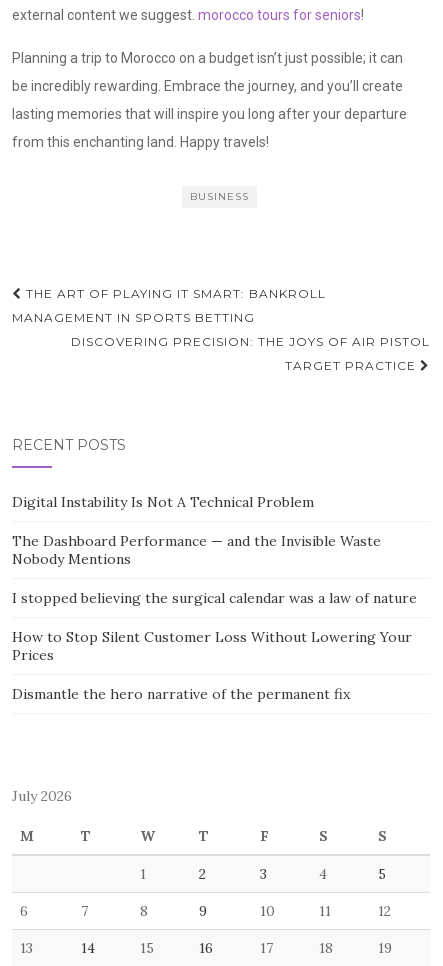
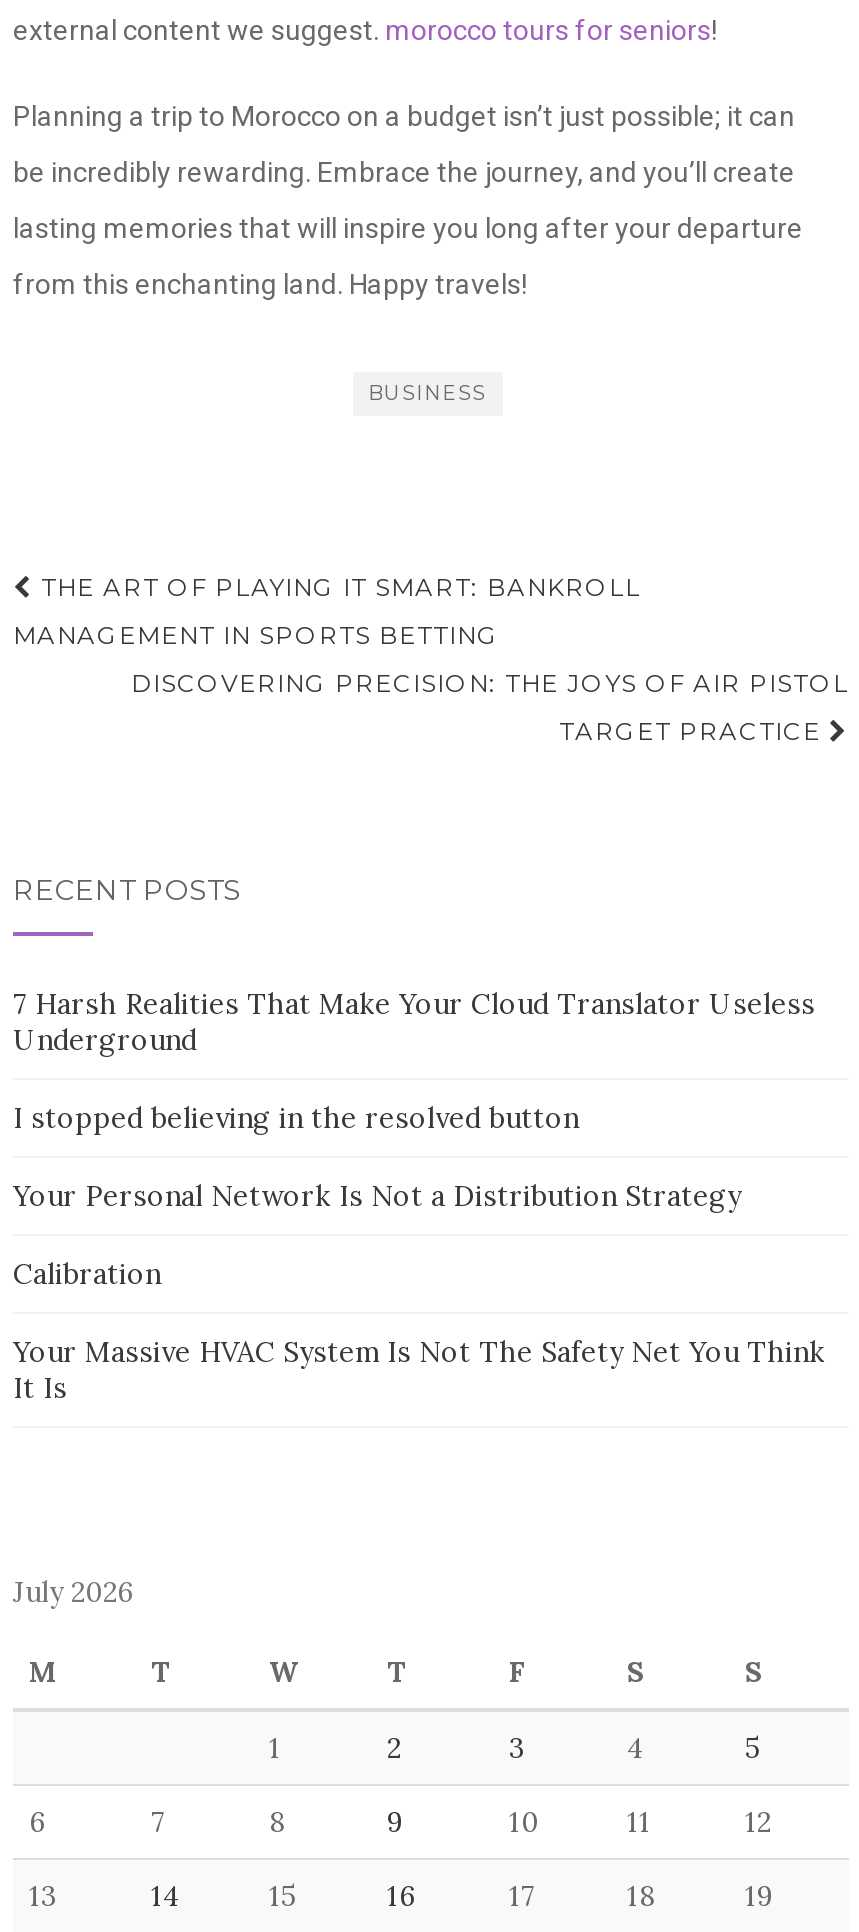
[12,492,314,510] Digital Instability Is Not A Technical Problem -> [13,985,815,1057] 7 Harsh Realities That Make Your Cloud Translator Useless | Underground
[12,531,381,567] The Dashboard Performance — and the Invisible Waste | Nobody Mentions -> [13,1099,579,1135] I stopped believing in the resolved button
[12,588,417,606] I stopped believing the surgical calendar was a law of nature -> [13,1177,741,1213] Your Personal Network Is Not a Distribution Strategy
[12,627,412,663] How to Stop Silent Customer Loss Without Lowering Your | Prices -> [13,1255,161,1291] Calibration
[12,684,350,702] Dismantle the hero narrative of the permanent fix -> [13,1333,825,1405] Your Massive HVAC System Is Not The Safety Net You Think | It Is

